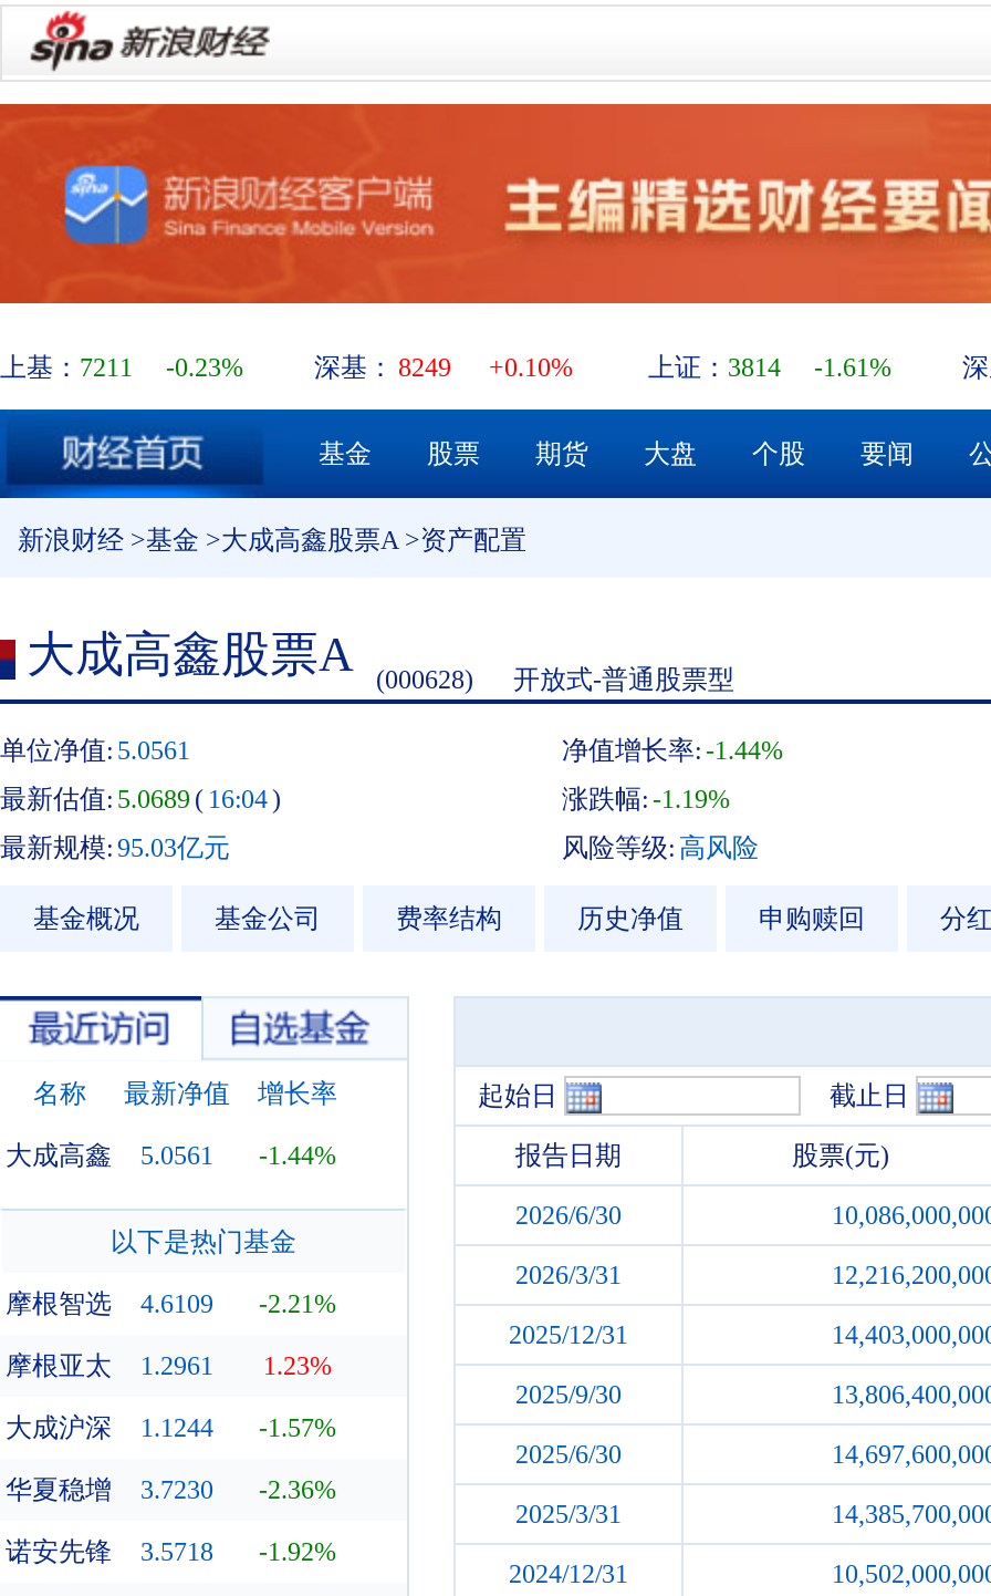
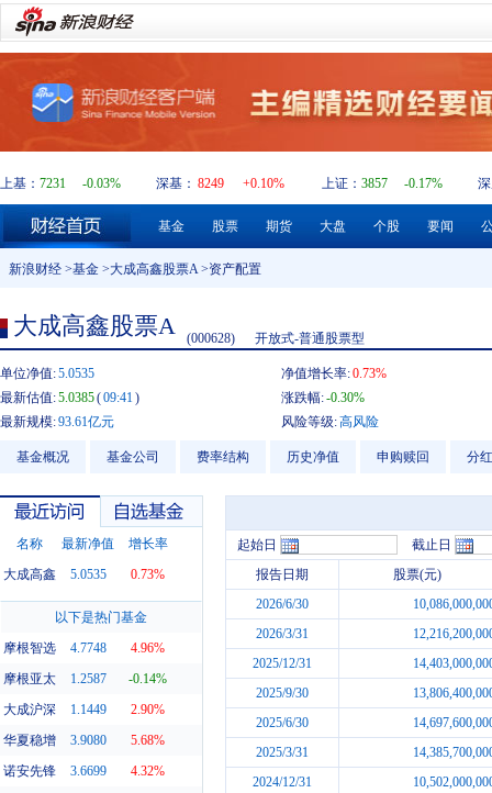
[0,352,133,383] 上基：7211 -> [0,176,66,191] 上基：7231
[166,352,243,383] -0.23% -> [82,176,121,191] -0.03%
[648,352,781,383] 上证：3814 -> [322,176,388,191] 上证：3857
[814,352,891,383] -1.61% -> [404,176,443,191] -0.17%
[0,735,190,766] 单位净值: 5.0561 -> [0,366,94,381] 单位净值: 5.0535
[562,735,783,766] 净值增长率: -1.44% -> [281,366,387,381] 净值增长率: 0.73%
[0,784,281,815] 最新估值: 5.0689 ( 16:04 ) -> [0,390,139,405] 最新估值: 5.0385 ( 09:41 )
[562,784,730,815] 涨跌幅: -1.19% -> [281,390,365,405] 涨跌幅: -0.30%
[0,832,230,863] 最新规模: 95.03亿元 -> [0,414,114,429] 最新规模: 93.61亿元
[140,1140,213,1171] 5.0561 -> [70,567,106,582] 5.0535
[259,1140,336,1171] -1.44% -> [131,567,165,582] 0.73%
[140,1288,213,1319] 4.6109 -> [70,640,106,656] 4.7748
[259,1288,336,1319] -2.21% -> [131,640,165,656] 4.96%
[140,1350,213,1381] 1.2961 -> [70,671,106,686] 1.2587
[263,1350,332,1381] 1.23% -> [128,671,167,686] -0.14%
[140,1412,213,1443] 1.1244 -> [70,702,106,717] 1.1449
[259,1412,336,1443] -1.57% -> [131,702,165,717] 2.90%
[140,1474,213,1505] 3.7230 -> [70,733,106,748] 3.9080
[259,1474,336,1505] -2.36% -> [131,733,165,748] 5.68%
[140,1536,213,1567] 3.5718 -> [70,763,106,779] 3.6699
[259,1536,336,1567] -1.92% -> [131,763,165,779] 4.32%

